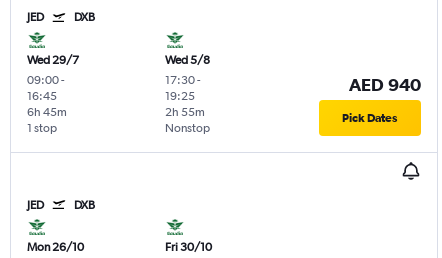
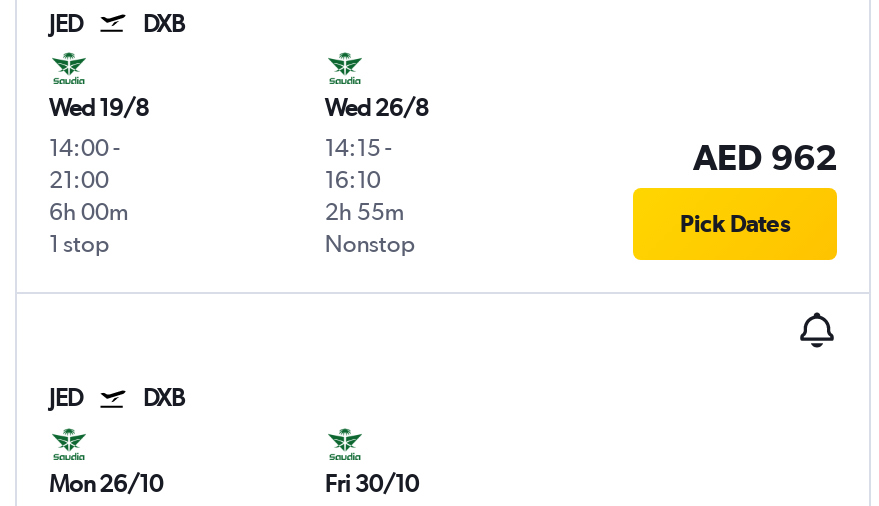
[27,52,79,66] Wed 29/7 -> [49,95,149,123] Wed 19/8
[165,52,210,66] Wed 5/8 -> [325,95,429,123] Wed 26/8
[27,72,65,86] 09:00 - -> [49,135,121,163] 14:00 -
[165,72,201,86] 17:30 - -> [325,135,393,163] 14:15 -
[349,73,421,93] AED 940 -> [693,137,837,177] AED 962
[27,88,57,102] 16:45 -> [49,167,109,195] 21:00
[165,88,195,102] 19:25 -> [325,167,381,195] 16:10
[27,104,67,118] 6h 45m -> [49,199,129,227] 6h 00m

